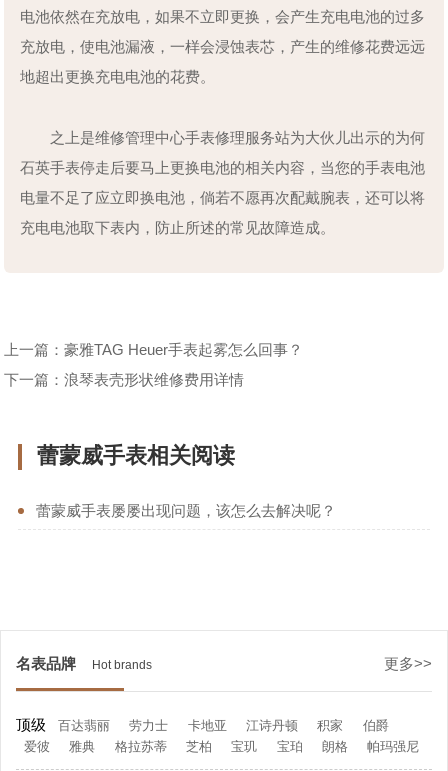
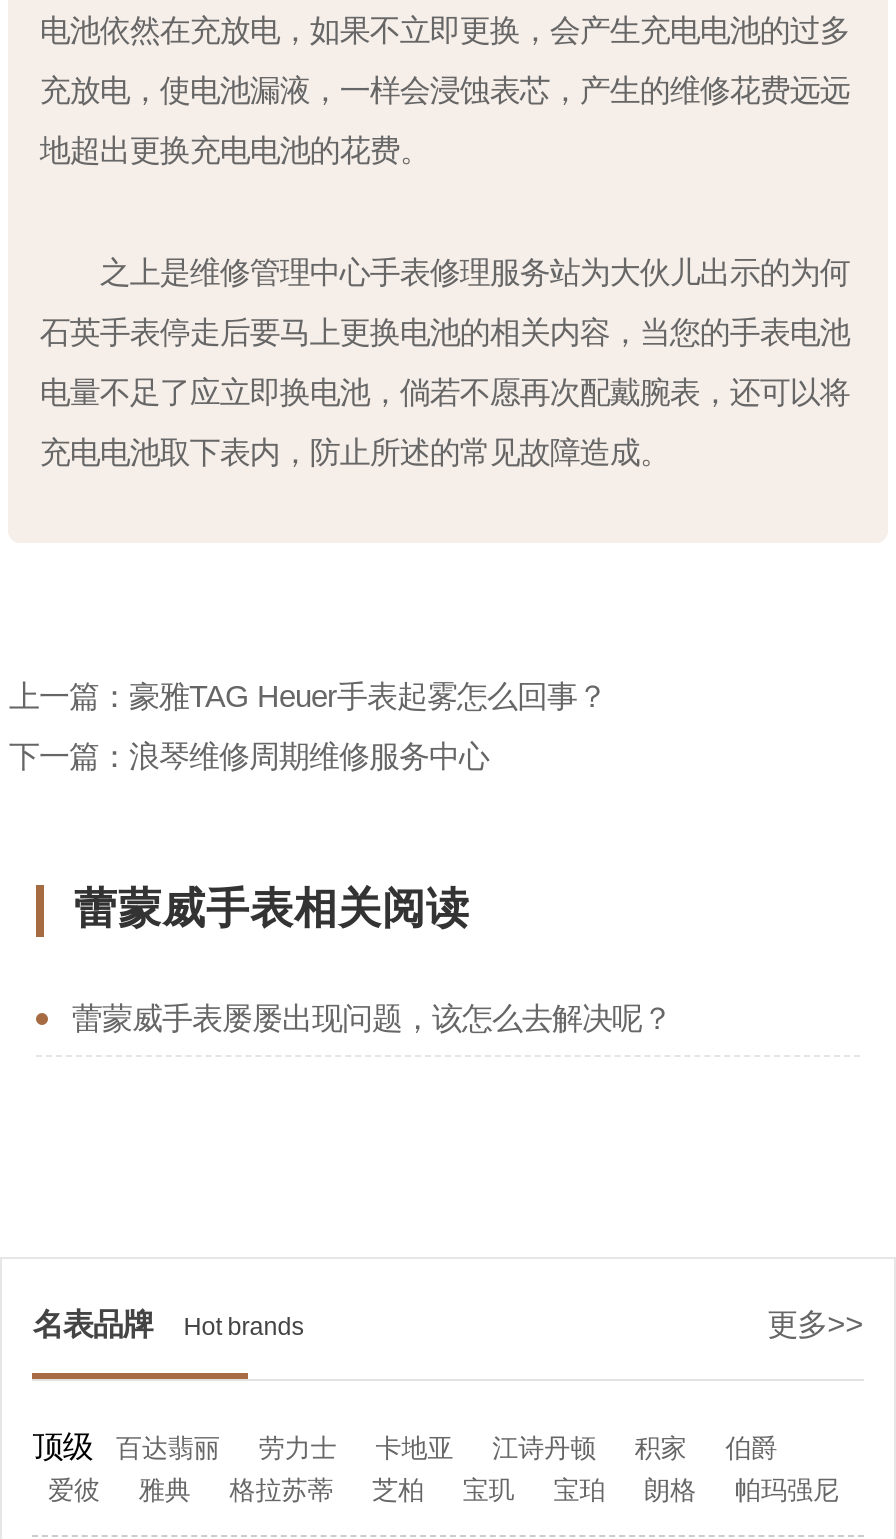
[4,371,244,388] 下一篇：浪琴表壳形状维修费用详情 -> [9,739,489,773] 下一篇：浪琴维修周期维修服务中心

